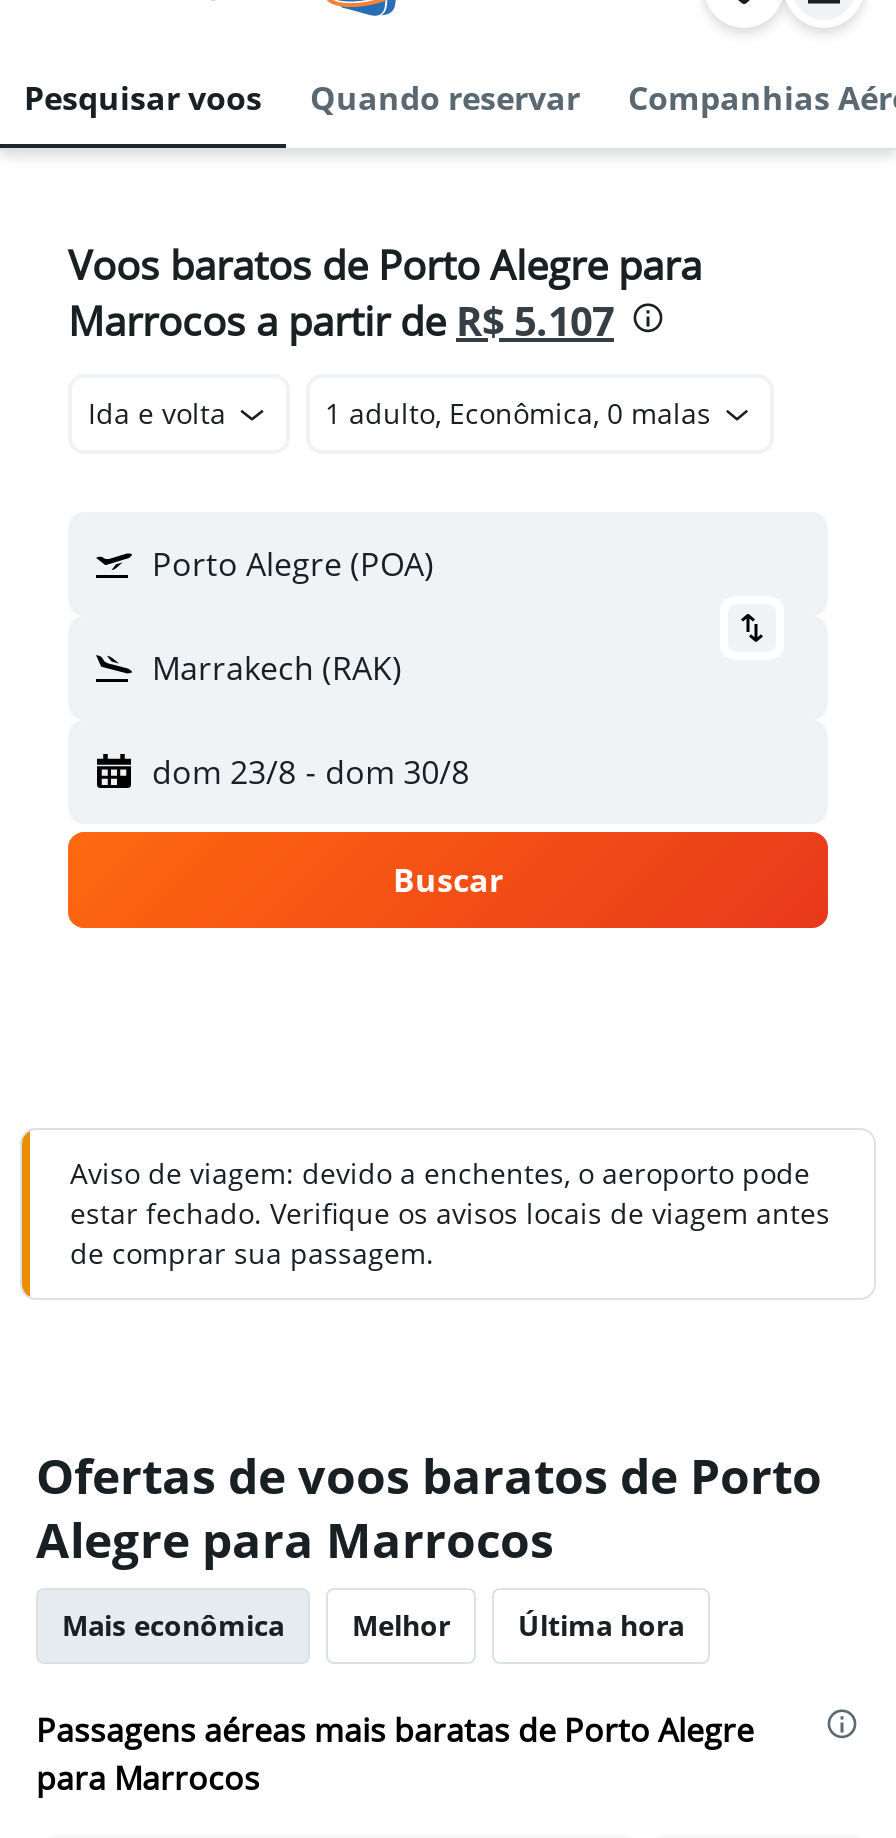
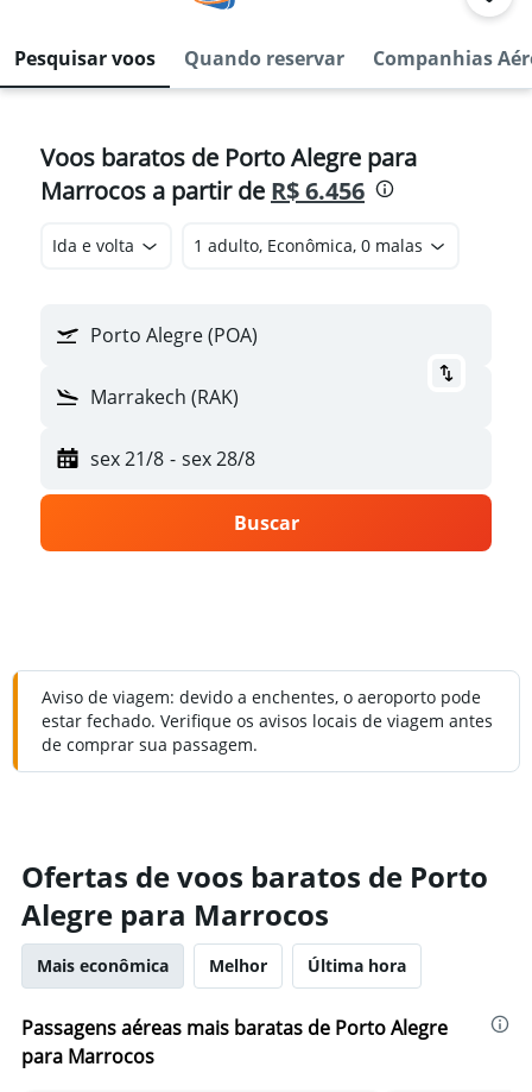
[68,294,614,348] Marrocos a partir de R$ 5.107 -> [40,175,365,207] Marrocos a partir de R$ 6.456
[152,750,469,794] dom 23/8 - dom 30/8 -> [90,446,255,472] sex 21/8 - sex 28/8

